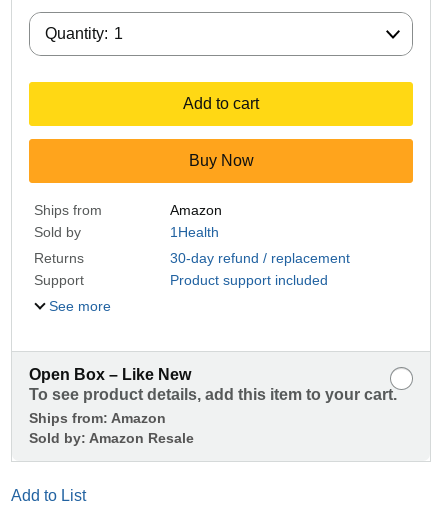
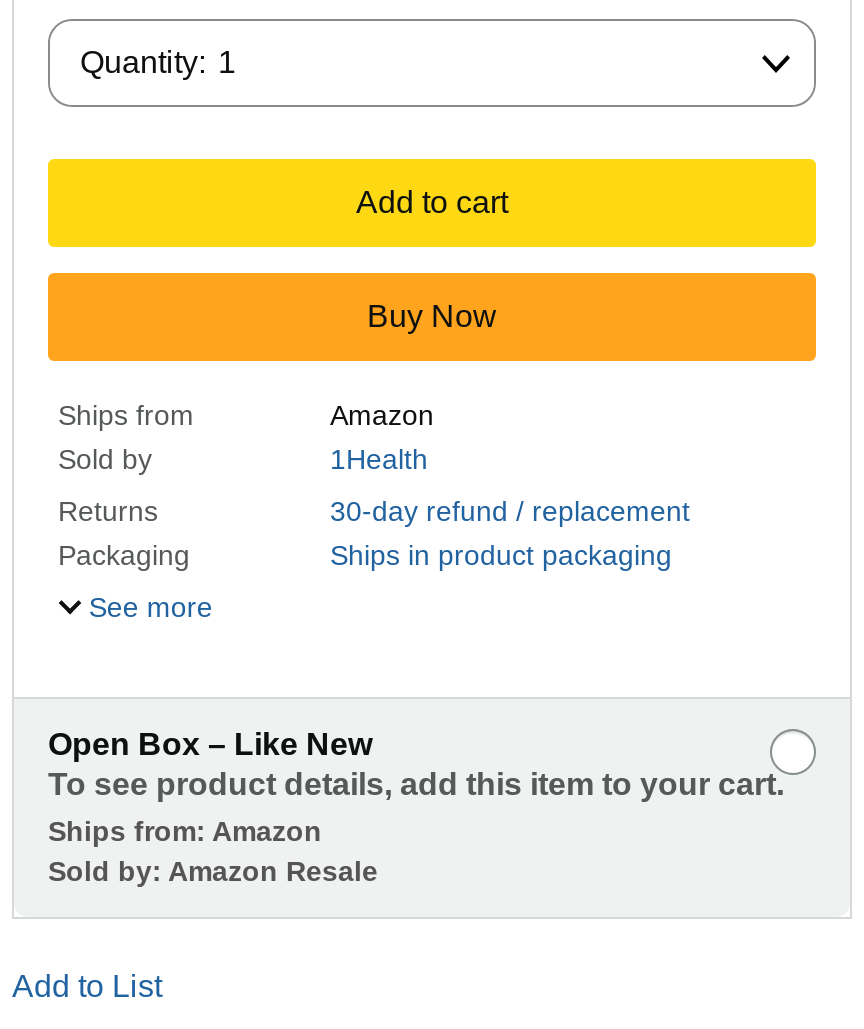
[34,272,328,288] Support | Product support included -> [58,539,672,571] Packaging | Ships in product packaging

